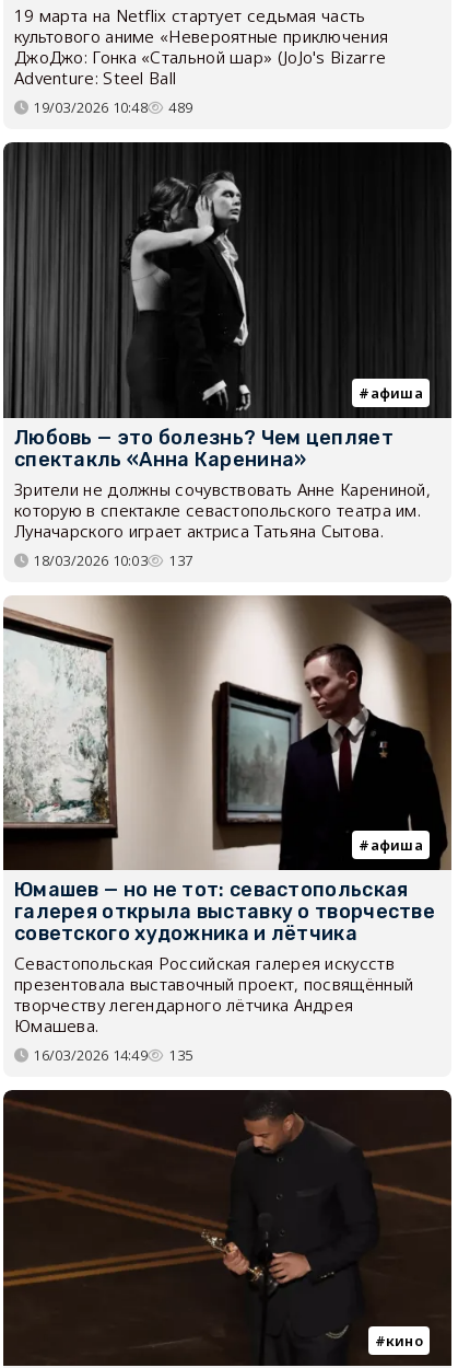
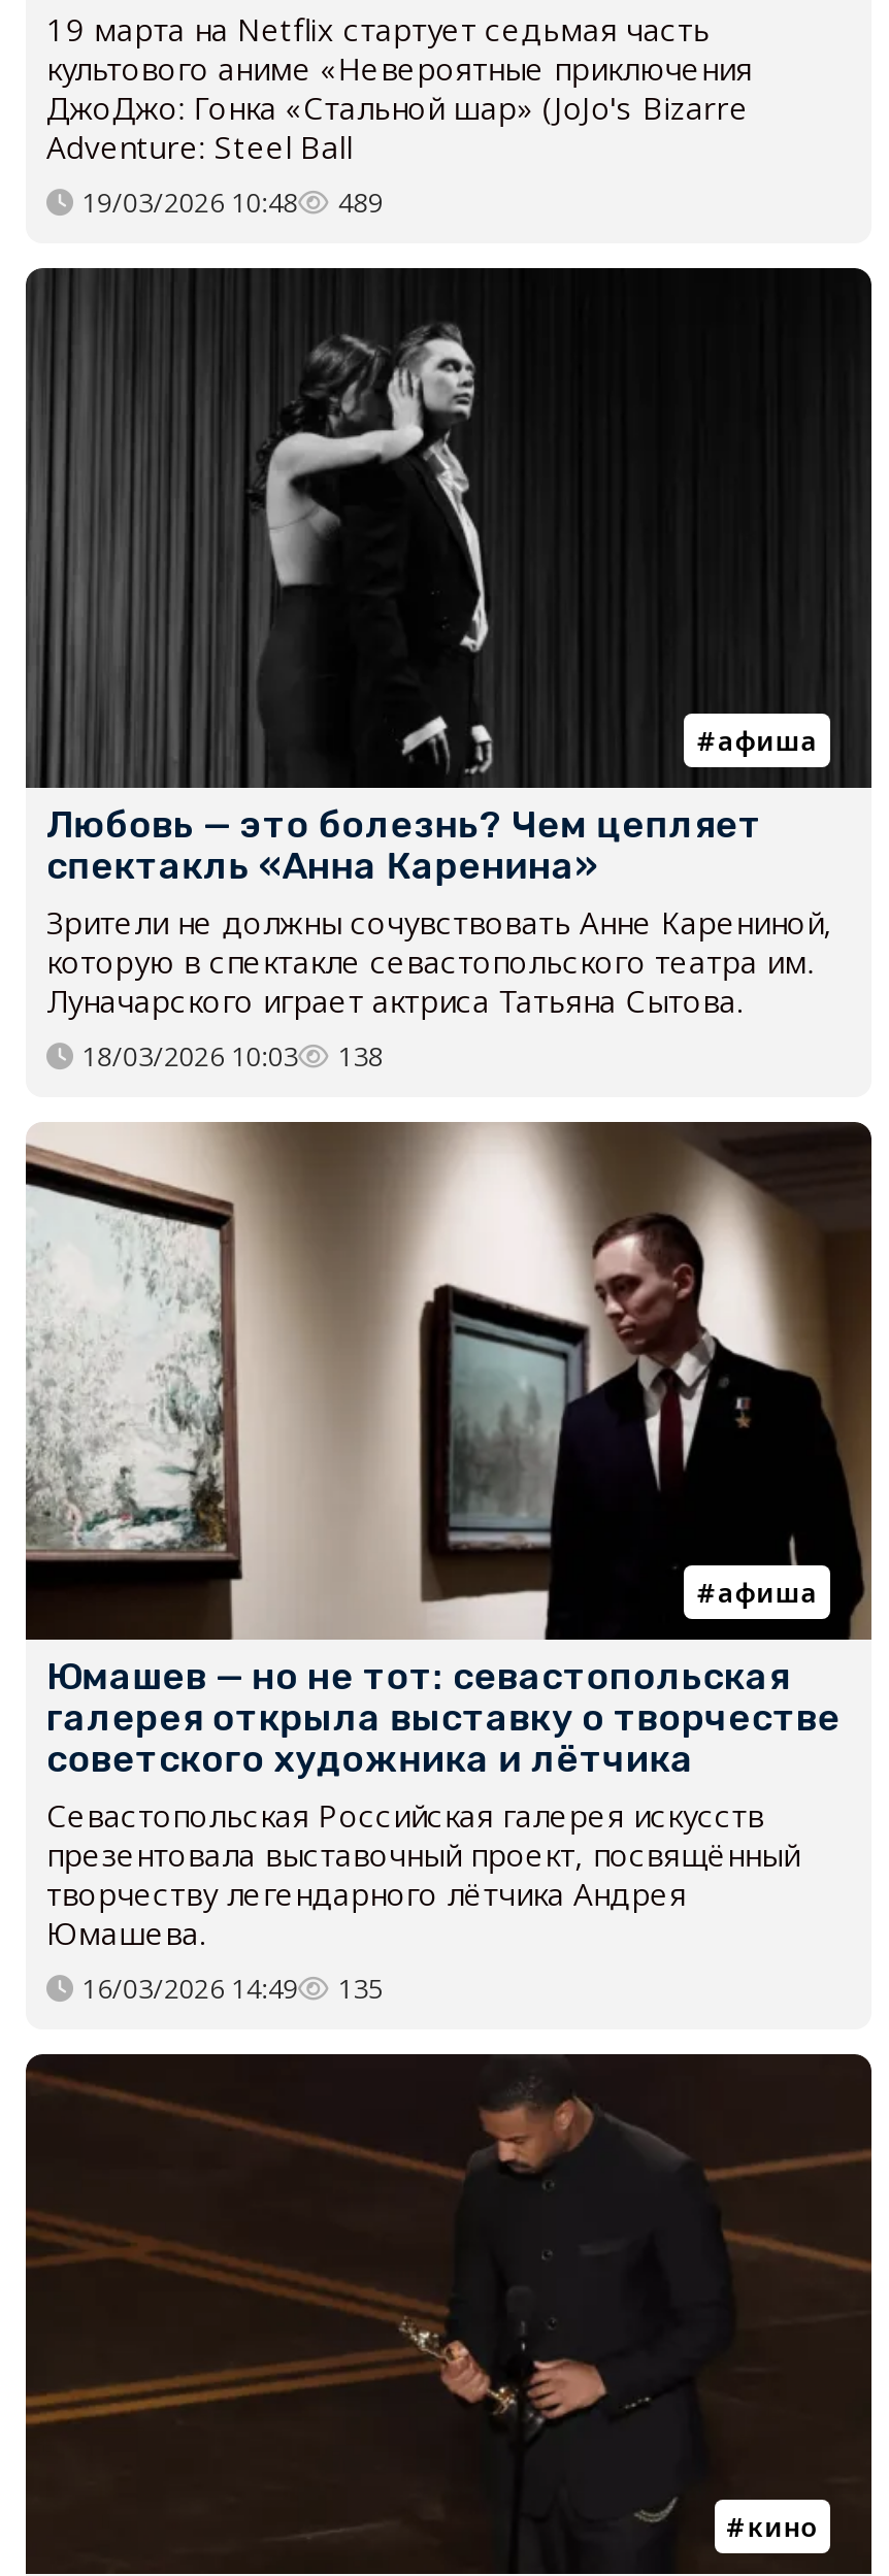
[33,550,193,570] 18/03/2026 10:03 137 -> [82,1036,383,1074] 18/03/2026 10:03 138

